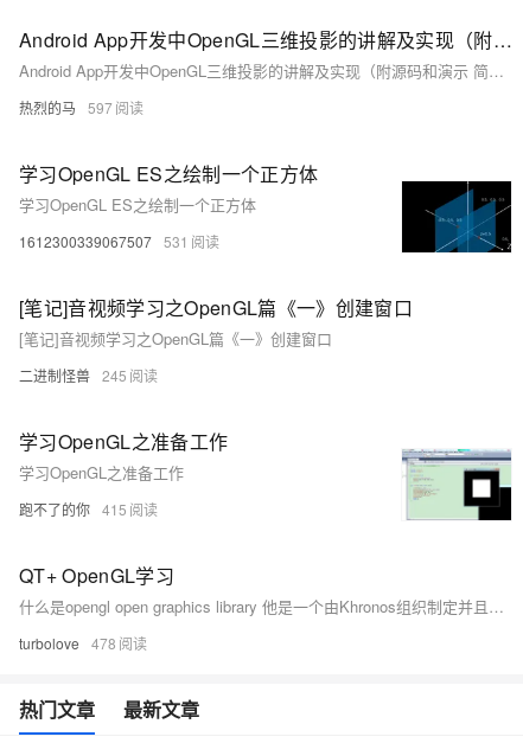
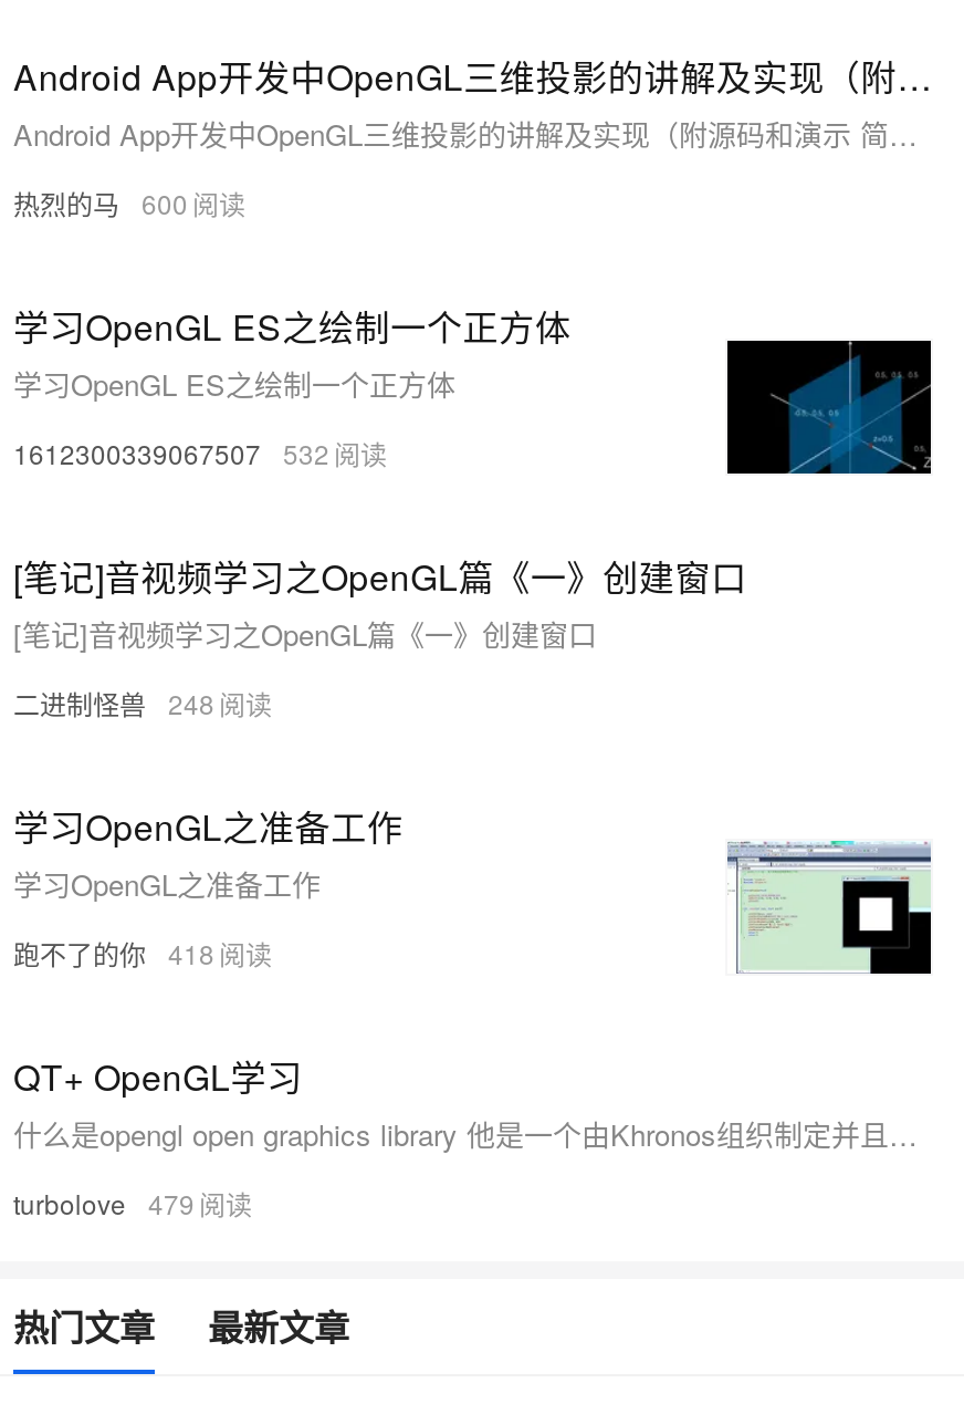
[19,97,113,117] 热烈的马 597 -> [13,184,188,221] 热烈的马 600
[19,231,189,251] 1612300339067507 531 -> [13,434,329,472] 1612300339067507 532
[19,365,127,385] 二进制怪兽 245 -> [13,684,214,722] 二进制怪兽 248
[19,499,127,519] 跑不了的你 415 -> [13,934,214,972] 跑不了的你 418
[19,633,116,653] turbolove 478 -> [13,1184,195,1222] turbolove 479

